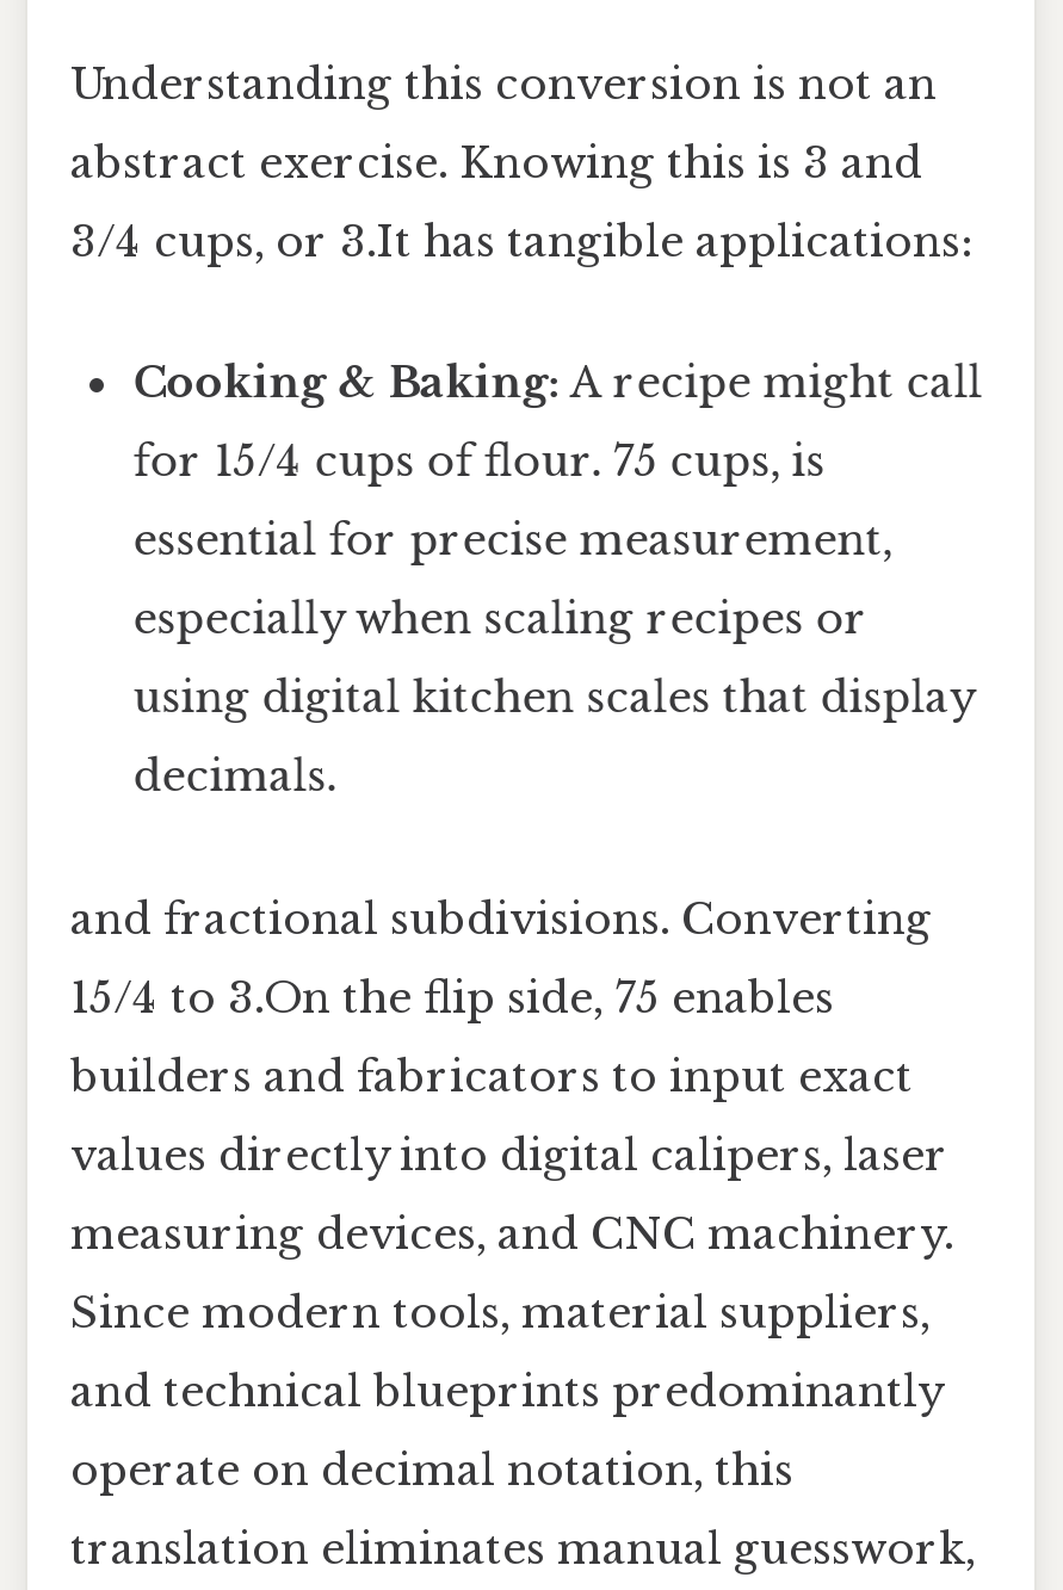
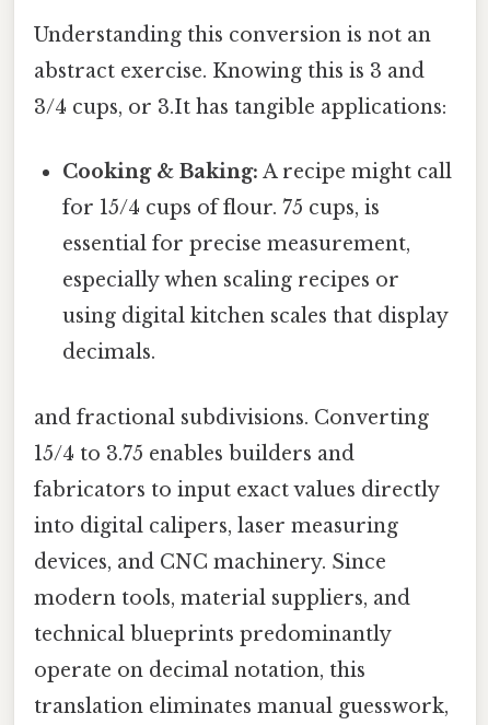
[70,971,834,1023] 15/4 to 3.On the flip side, 75 enables -> [34,441,355,465] 15/4 to 3.75 enables builders and
[70,1050,913,1102] builders and fabricators to input exact -> [34,477,439,501] fabricators to input exact values directly
[70,1128,948,1181] values directly into digital calipers, laser -> [34,513,398,537] into digital calipers, laser measuring
[70,1207,953,1260] measuring devices, and CNC machinery. -> [34,549,386,574] devices, and CNC machinery. Since
[70,1286,929,1338] Since modern tools, material suppliers, -> [34,586,410,610] modern tools, material suppliers, and
[70,1365,941,1417] and technical blueprints predominantly -> [34,622,391,646] technical blueprints predominantly

